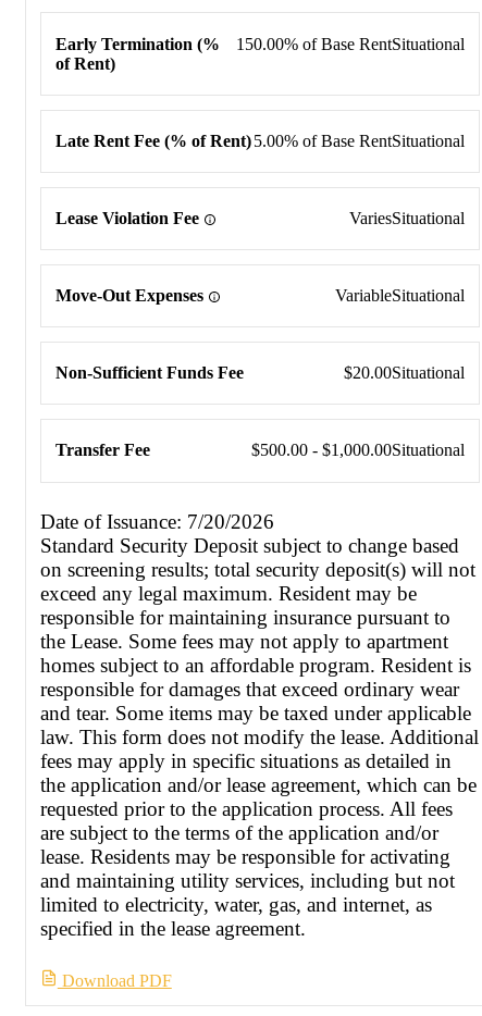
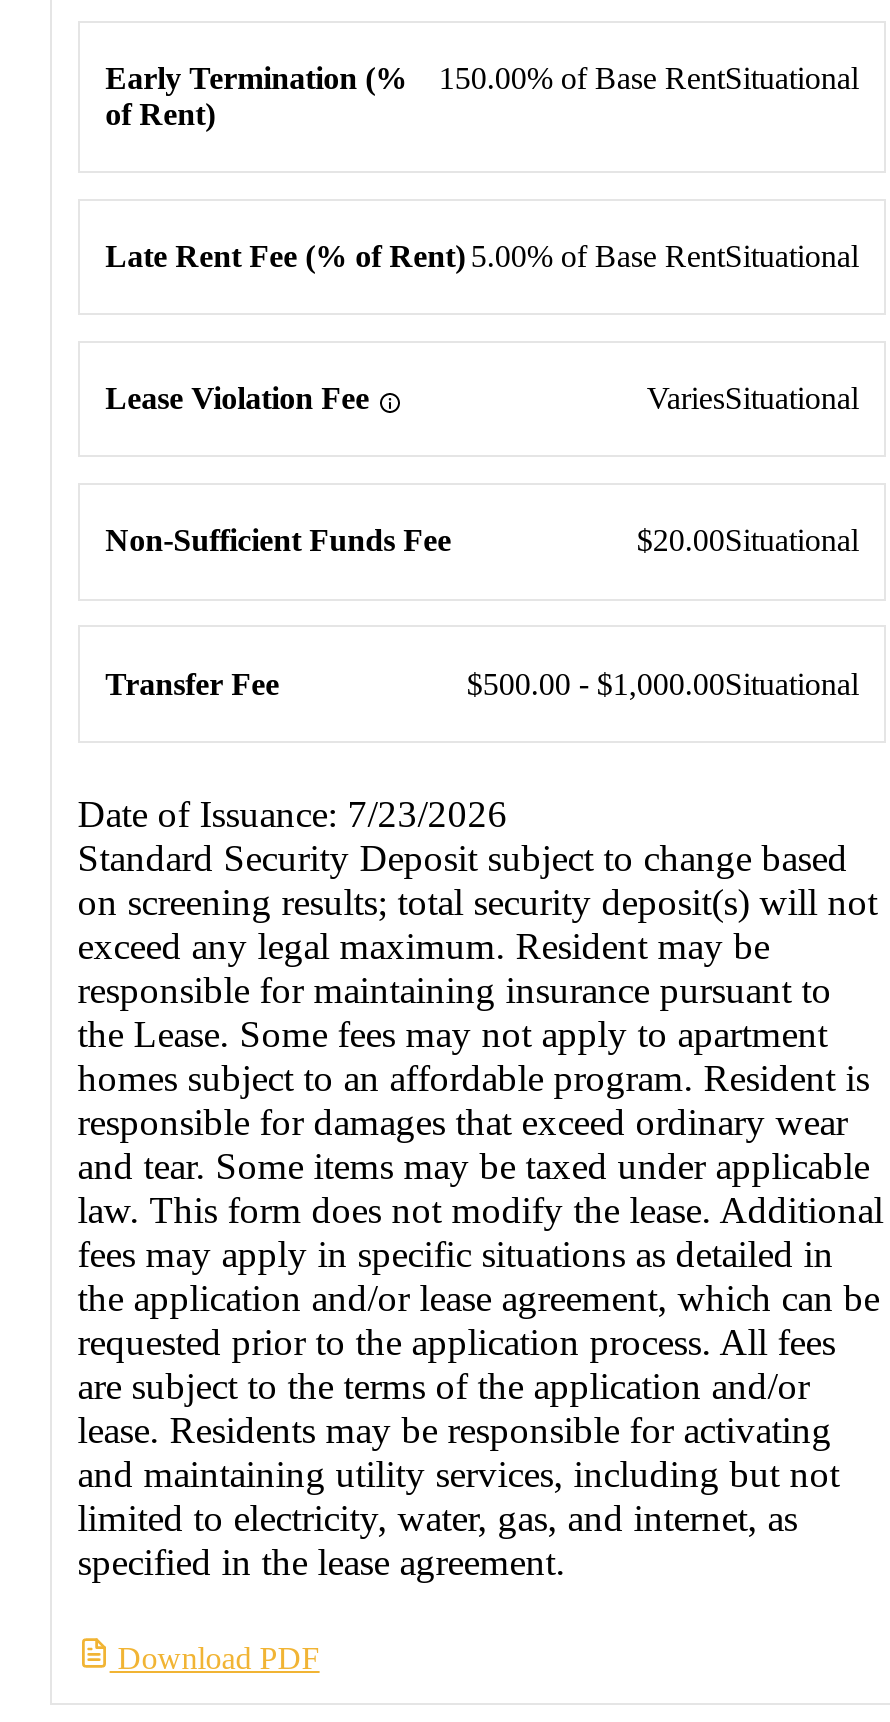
[55,286,465,305] Move-Out Expenses | VariableSituational -> none
[40,510,274,533] Date of Issuance: 7/20/2026 -> [78,794,508,836] Date of Issuance: 7/23/2026

